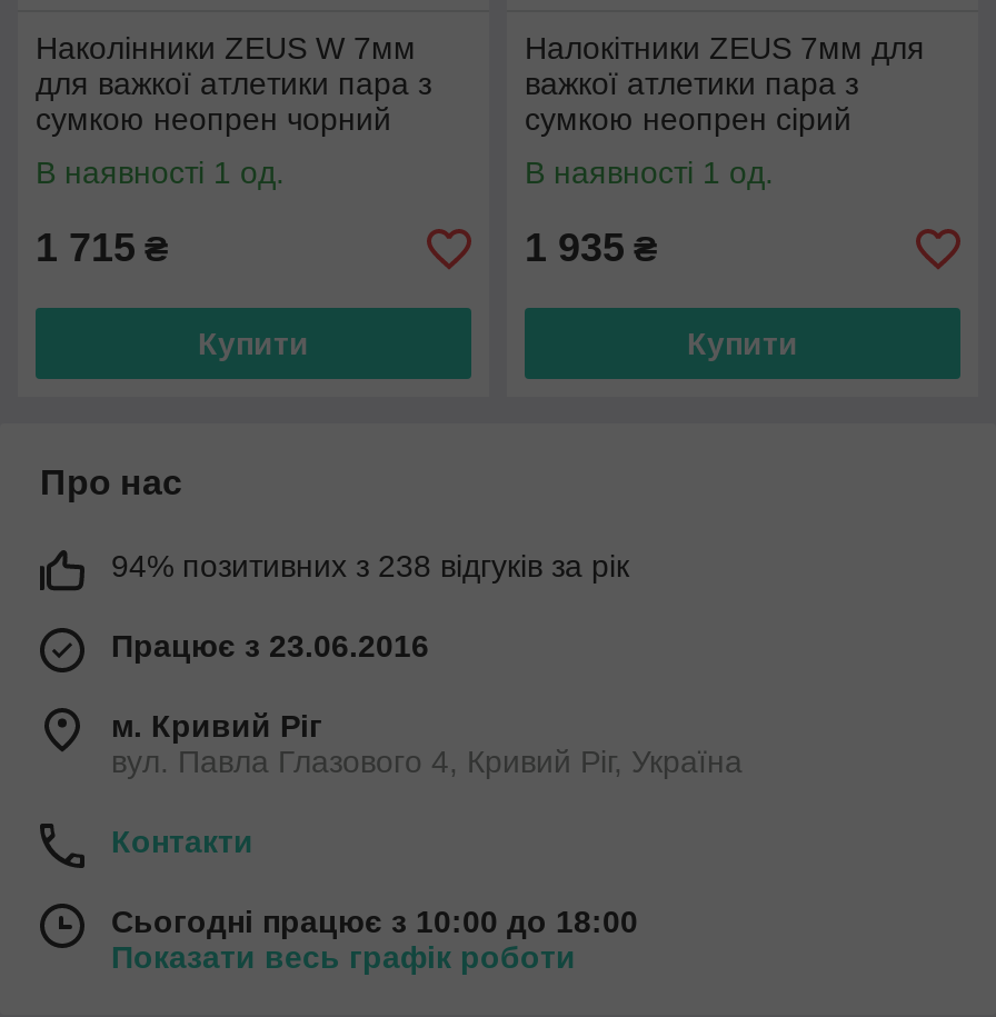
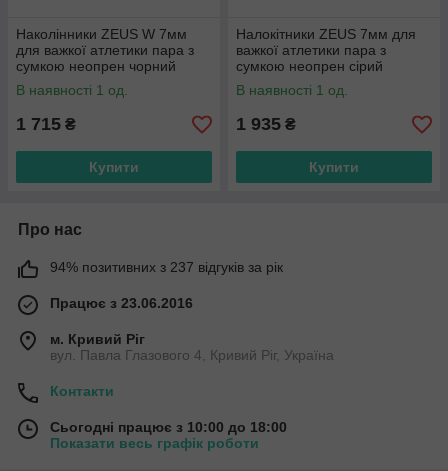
[111,548,629,584] 94% позитивних з 238 відгуків за рік -> [50,259,283,275] 94% позитивних з 237 відгуків за рік

